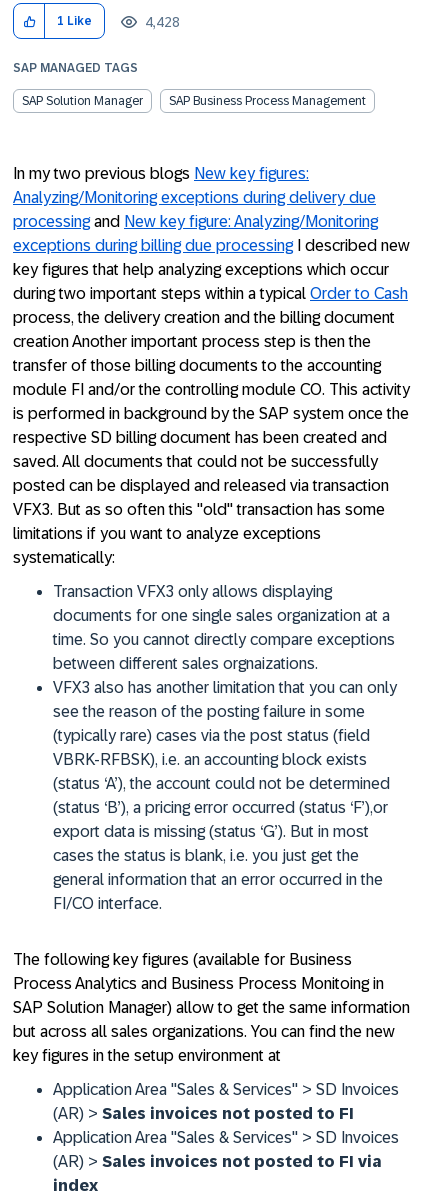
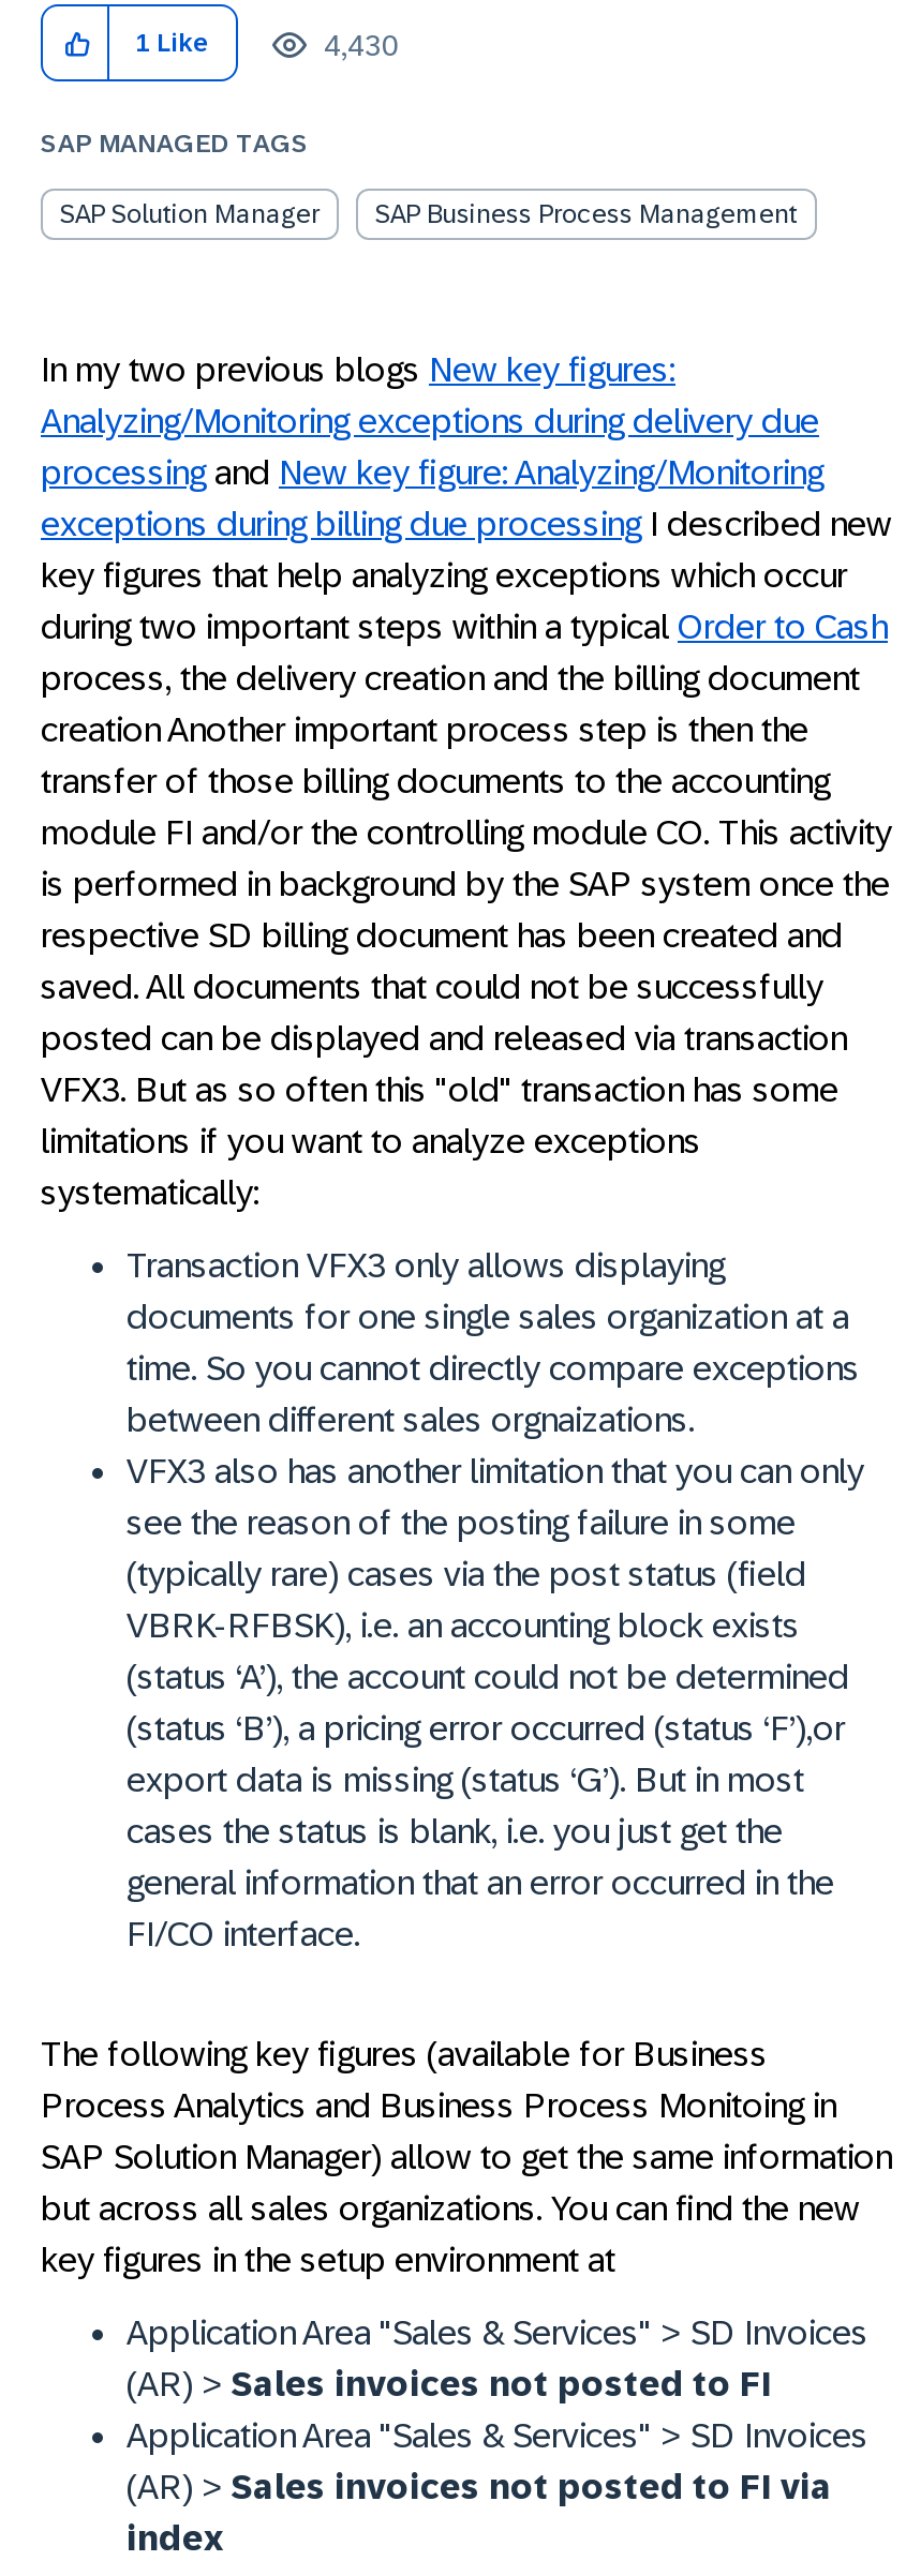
[145,14,180,30] 4,428 -> [324,28,399,62] 4,430

